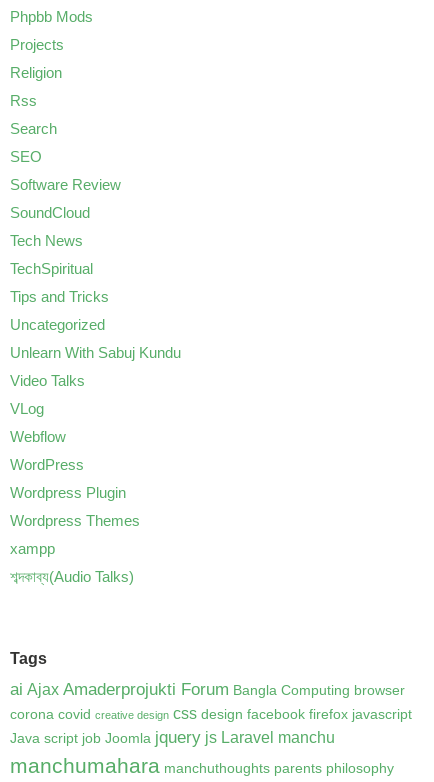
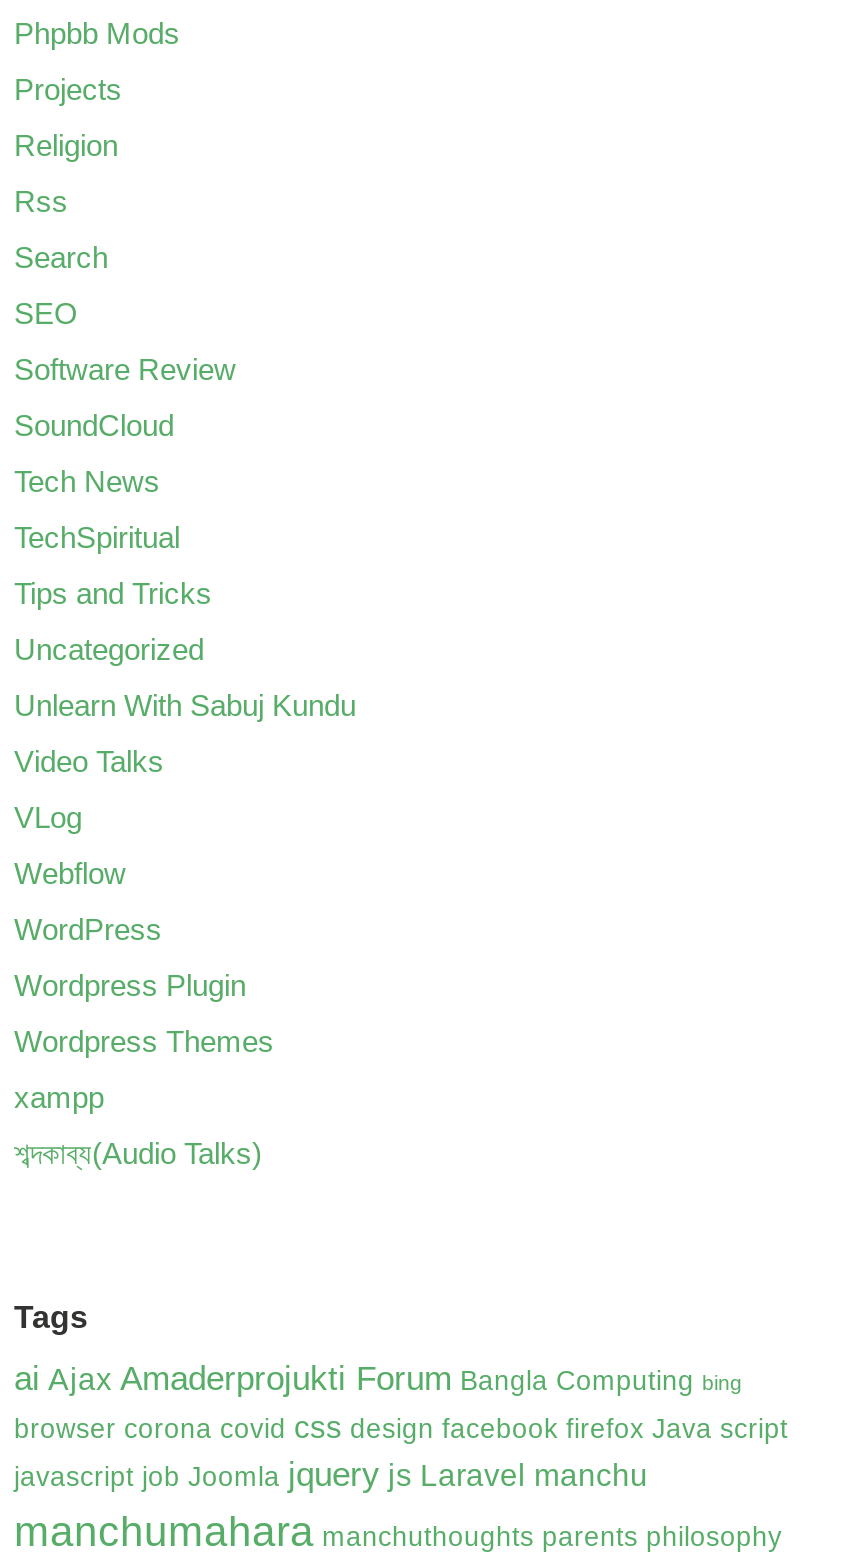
[10,679,412,747] ai Ajax Amaderprojukti Forum Bangla Computing browser | corona covid creative design css design facebook firefox javascript | Java script job Joomla jquery js Laravel manchu -> [14,1358,788,1494] ai Ajax Amaderprojukti Forum Bangla Computing bing | browser corona covid css design facebook firefox Java script | javascript job Joomla jquery js Laravel manchu

